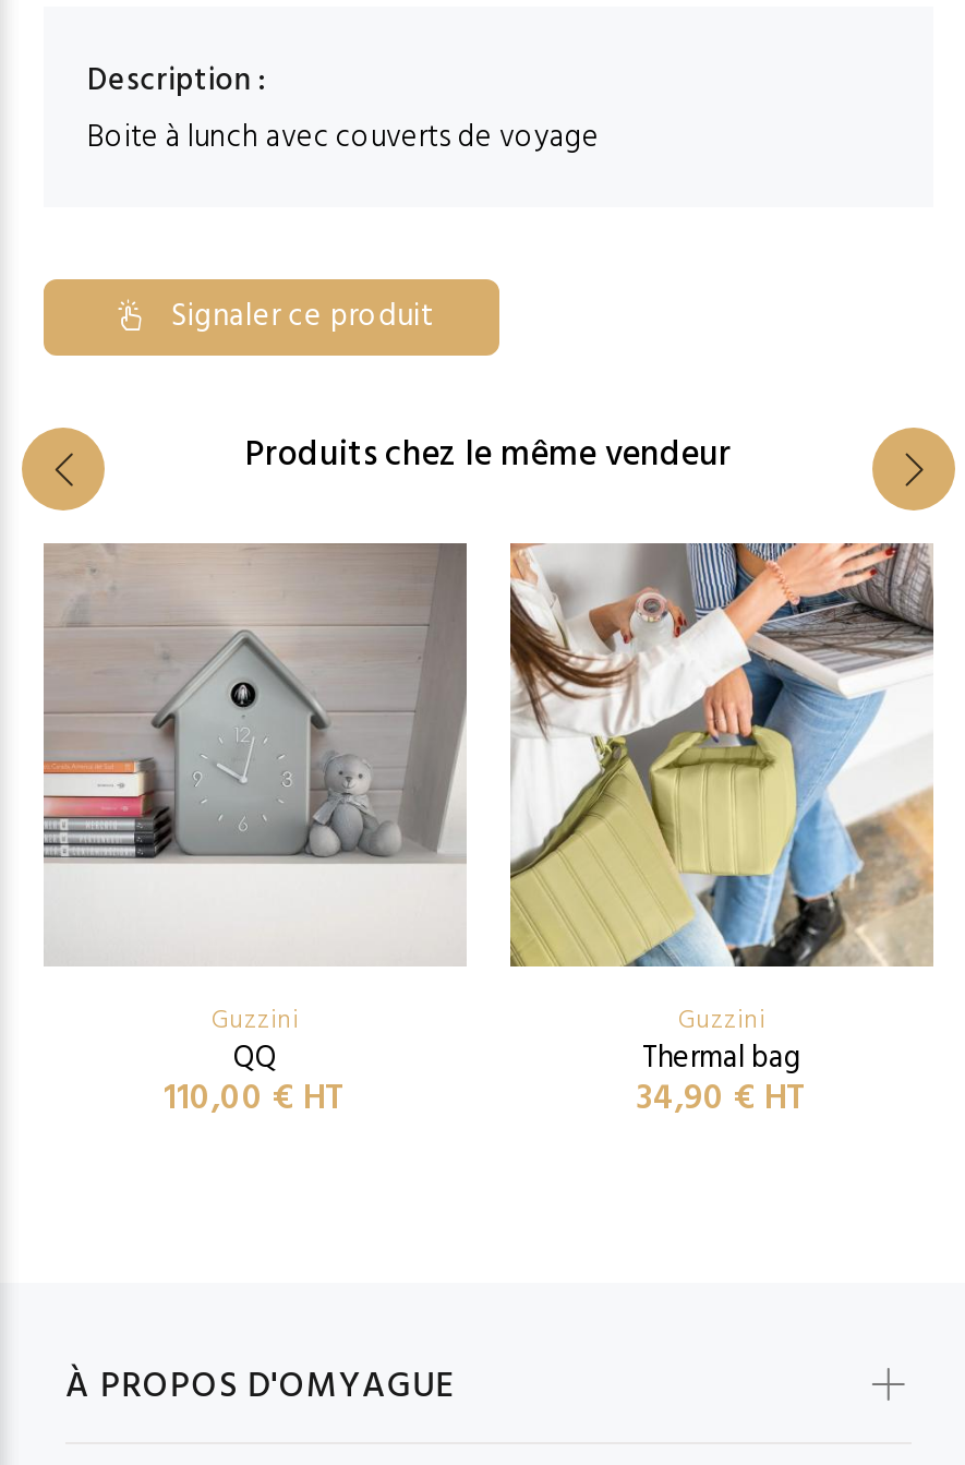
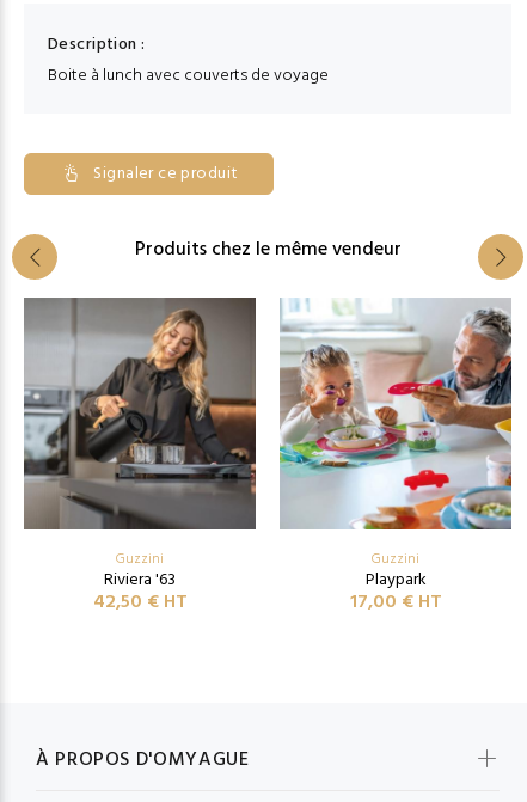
[41,543,467,1128] [image] | QQ | 110,00 € HT -> [24,298,257,618] [image] | Riviera '63 | 42,50 € HT
[508,541,936,1128] [image] | Thermal bag | 34,90 € HT -> [278,298,513,618] [image] | Playpark | 17,00 € HT

